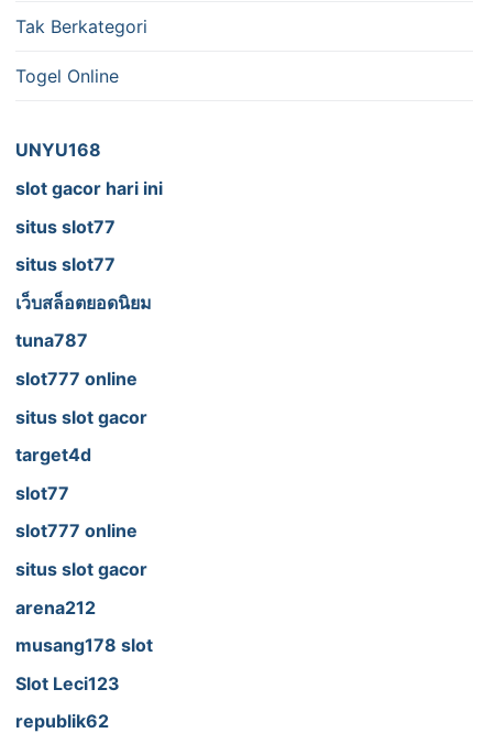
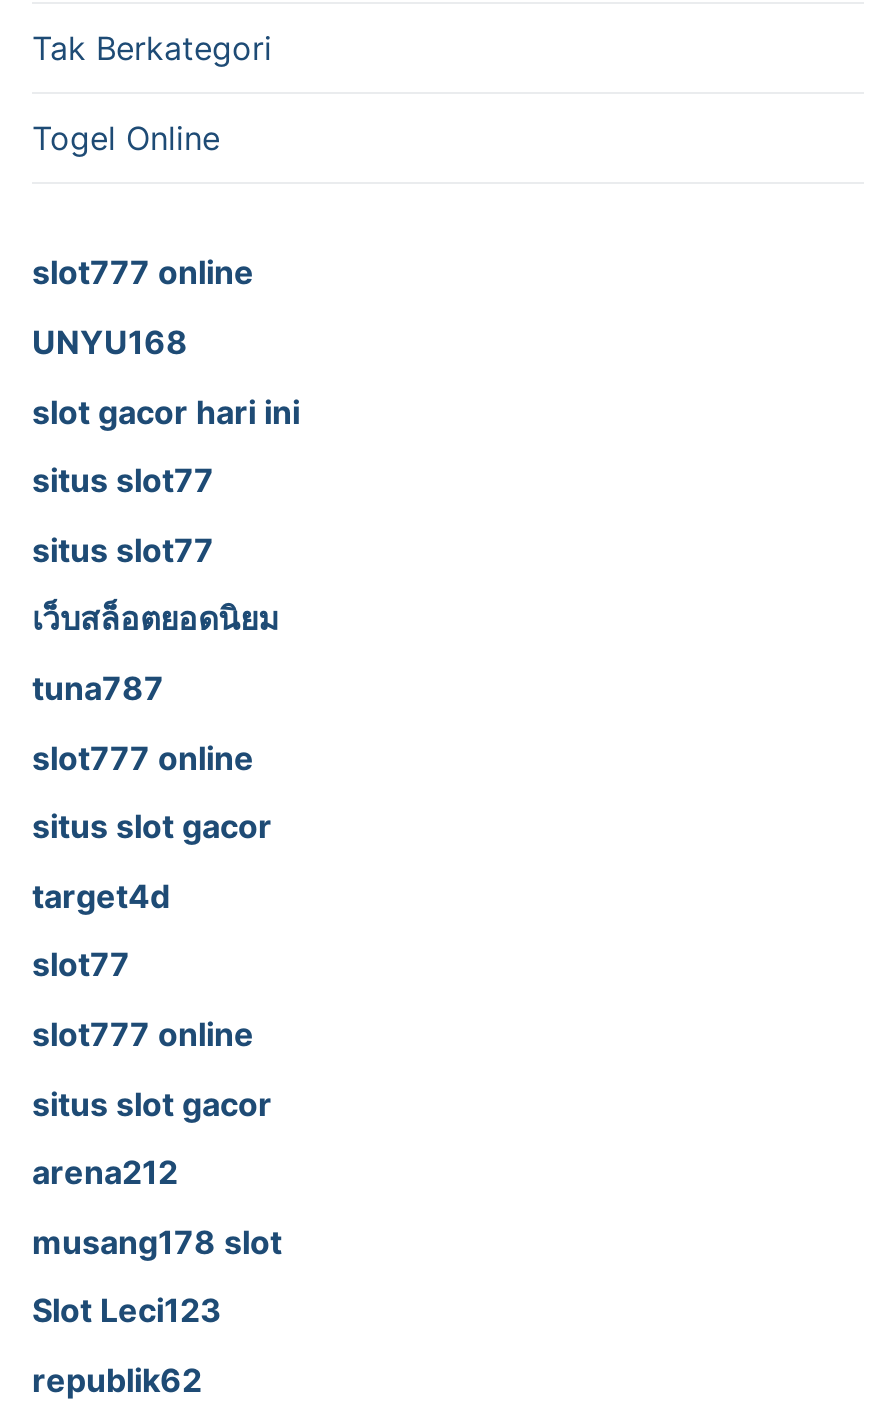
none -> [32,253,254,293] slot777 online

